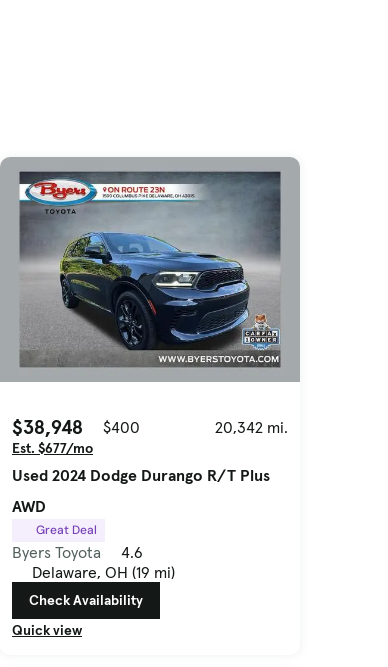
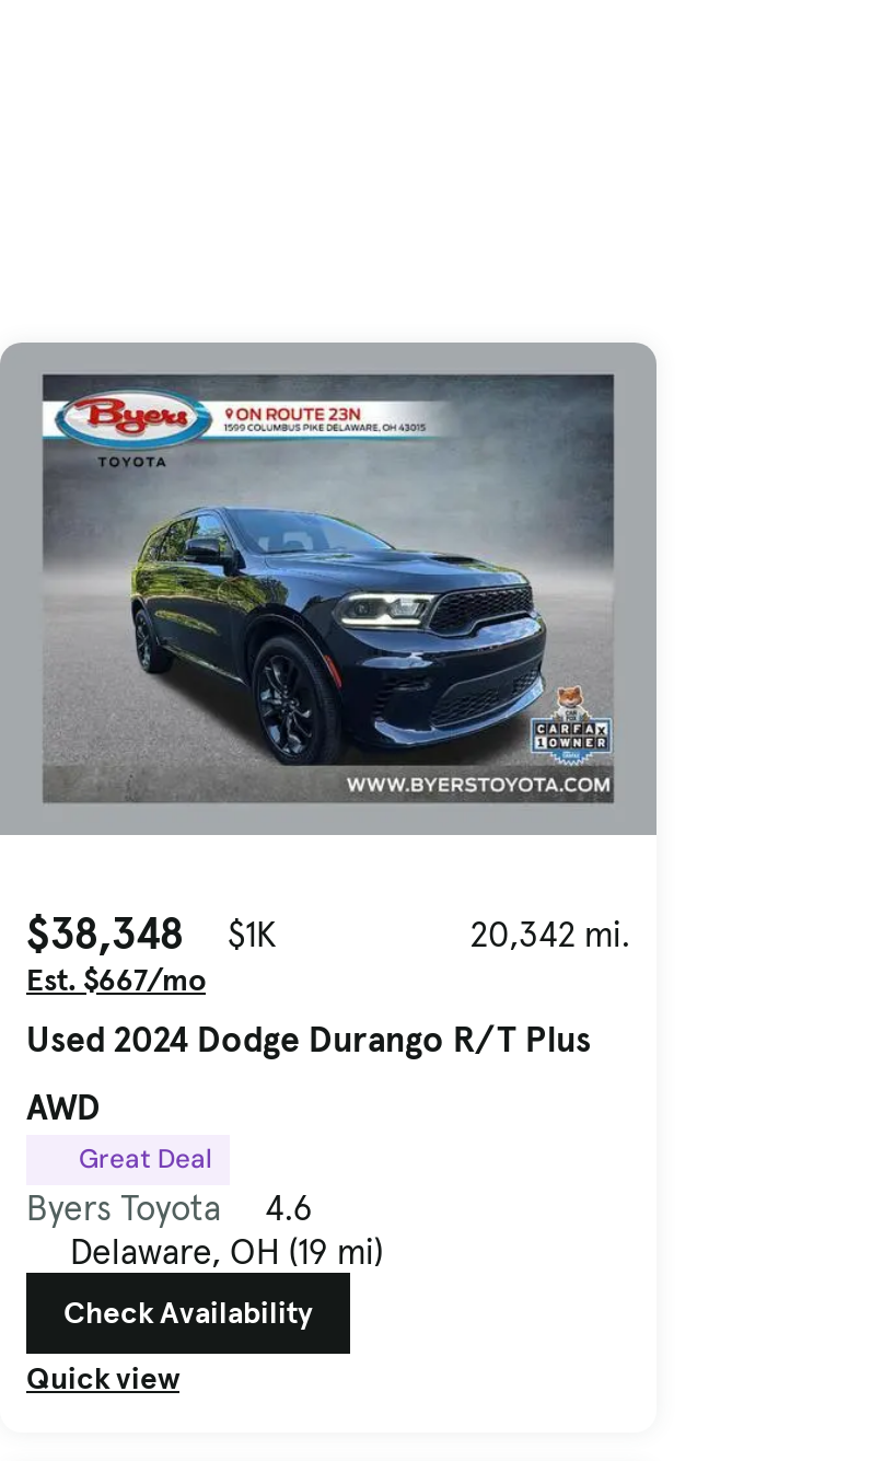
[12,414,140,440] $38,948 | $400 -> [26,905,276,962] $38,348 | $1K
[12,439,93,457] Est. $677/mo -> [26,960,206,999] Est. $667/mo

